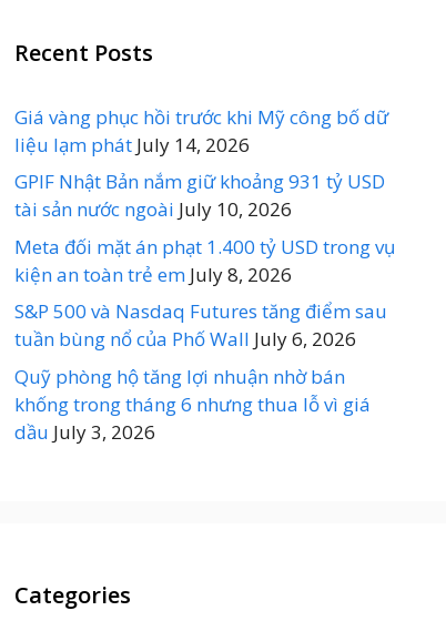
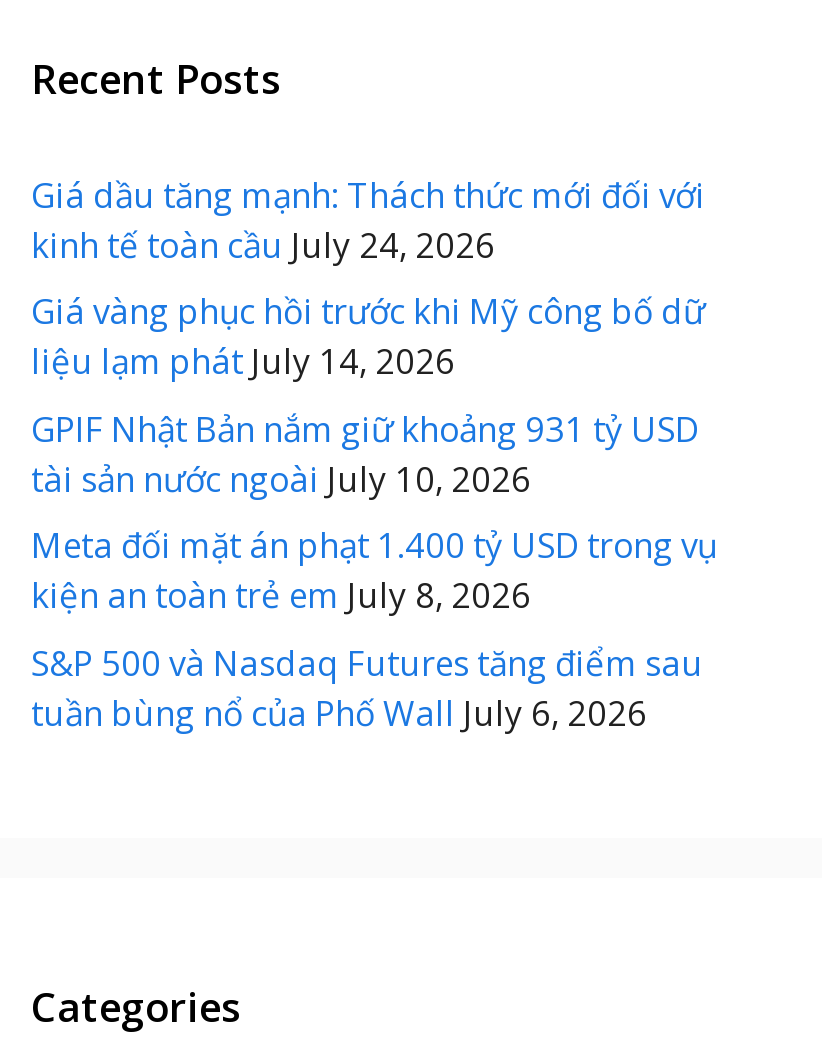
none -> [31,171,705,267] Giá dầu tăng mạnh: Thách thức mới đối với | kinh tế toàn cầu July 24, 2026
moved [14,104,395,352] -> [31,288,717,735]: Giá vàng phục hồi trước khi Mỹ công bố dữ | liệu lạm phát July 14, 2026 | GPIF Nhật Bản nắm giữ khoảng 931 tỷ USD | tài sản nước ngoài July 10, 2026 | Meta đối mặt án phạt 1.400 tỷ USD trong vụ | kiện an toàn trẻ em July 8, 2026 | S&P 500 và Nasdaq Futures tăng điểm sau | tuần bùng nổ của Phố Wall July 6, 2026
[14,363,371,444] Quỹ phòng hộ tăng lợi nhuận nhờ bán | khống trong tháng 6 nhưng thua lỗ vì giá | dầu July 3, 2026 -> none

